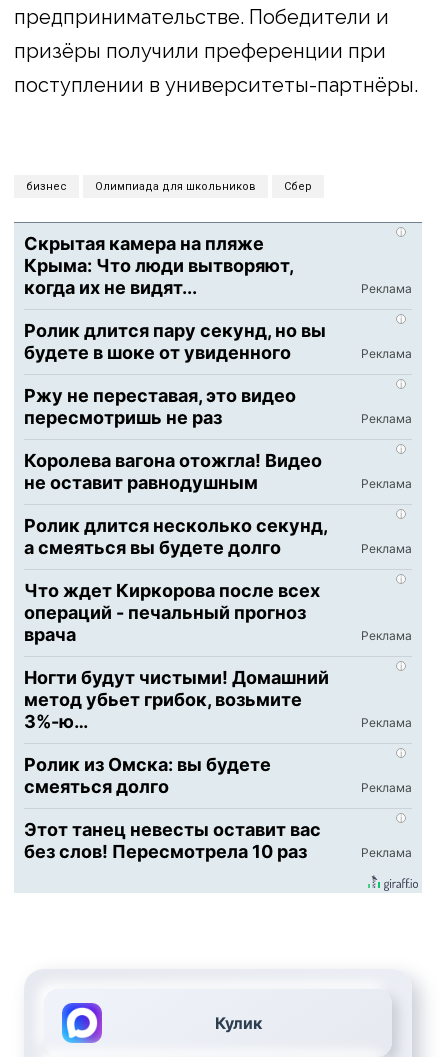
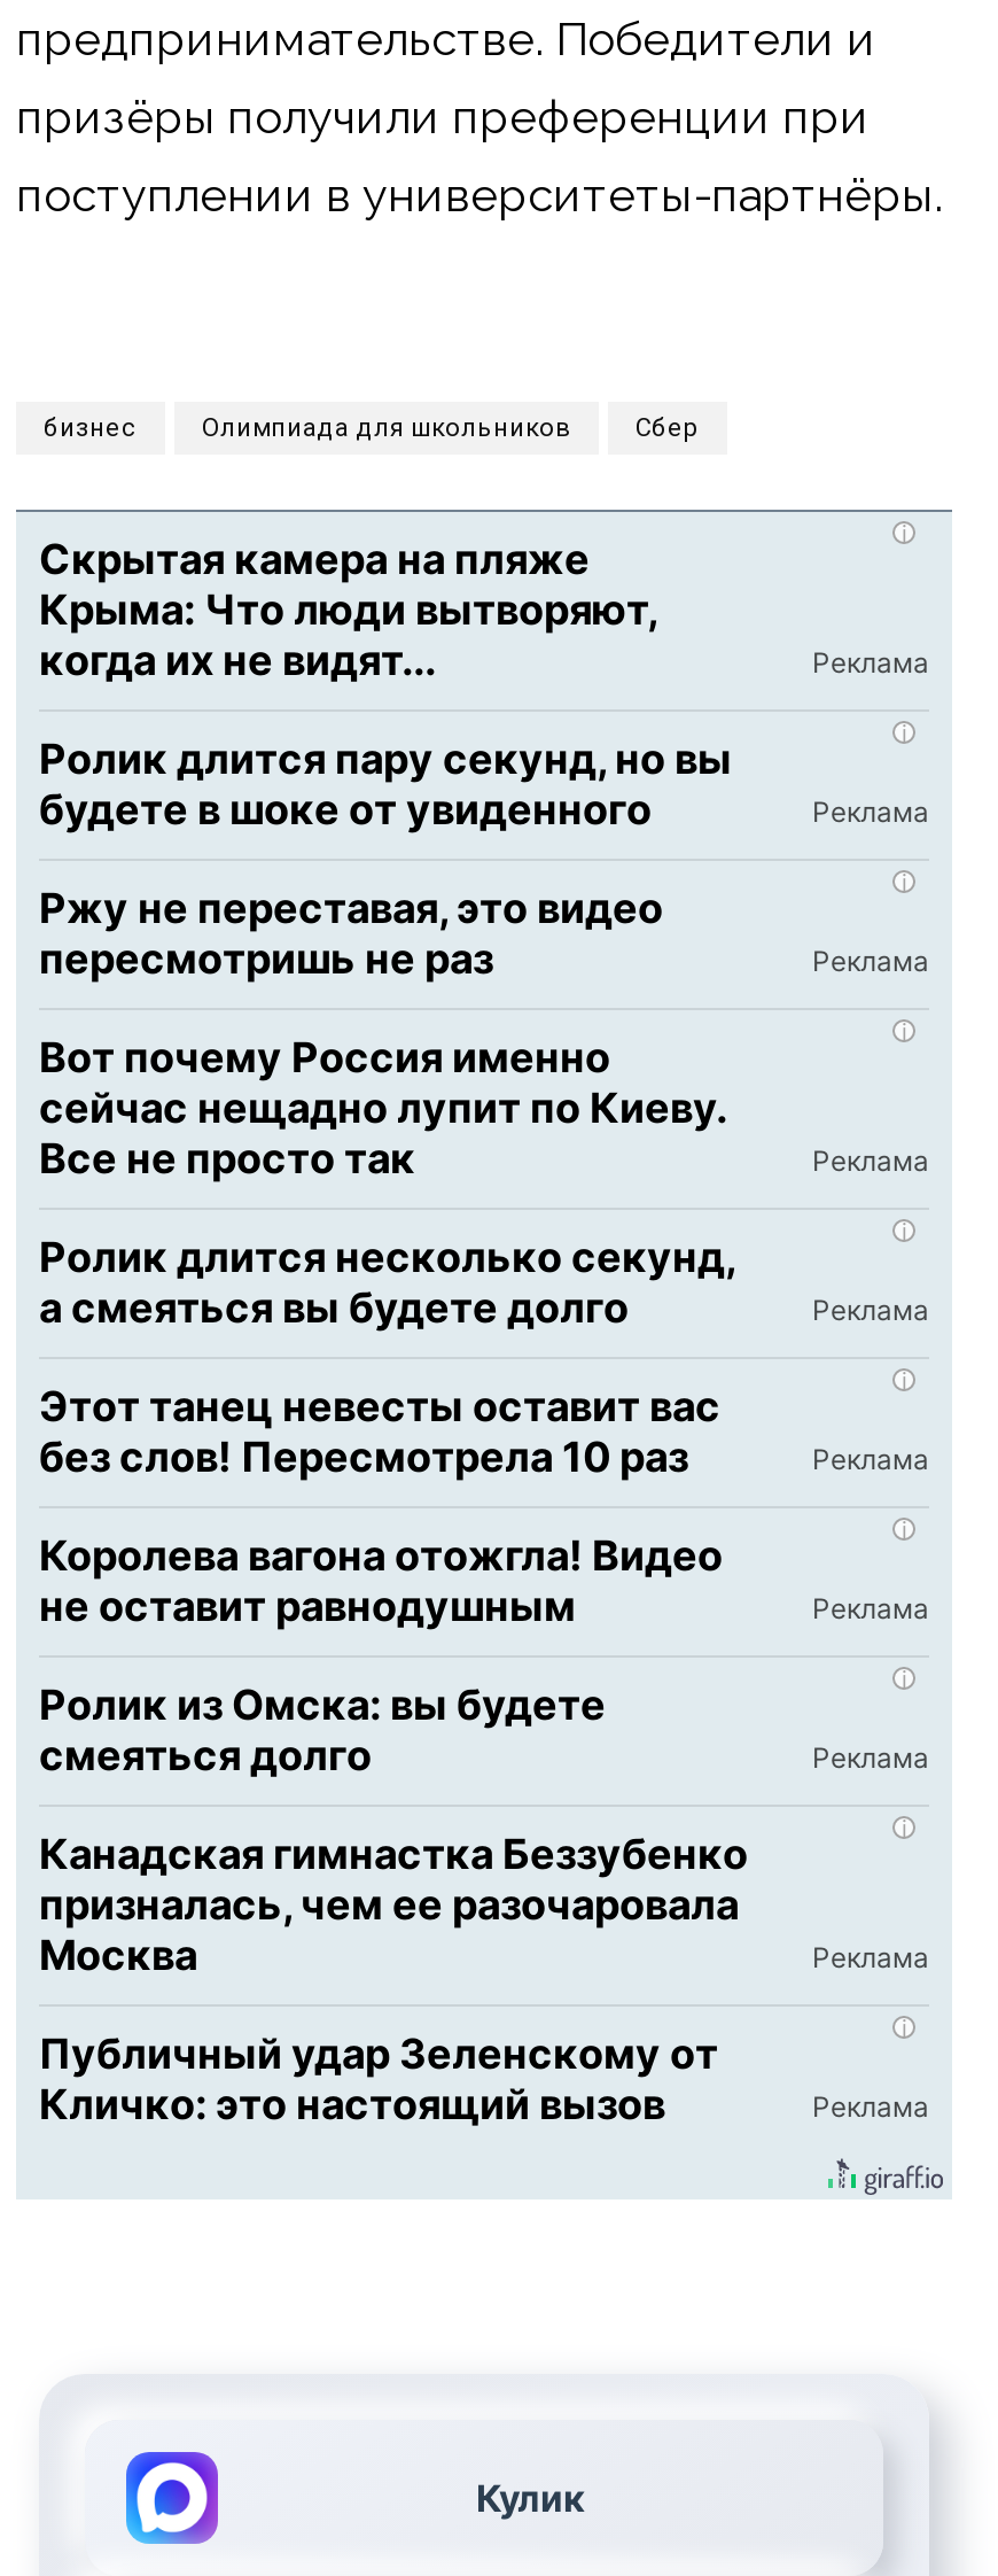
none -> [39,1033,725,1183] Вот почему Россия именно | сейчас нещадно лупит по Киеву. | Все не просто так
moved [24,450,322,493] -> [39,1532,723,1630]: Королева вагона отожгла! Видео | не оставит равнодушным
moved [24,515,327,558] -> [39,1233,734,1332]: Ролик длится несколько секунд, | а смеяться вы будете долго
[24,580,329,732] Что ждет Киркорова после всех | операций - печальный прогноз | врача | Ногти будут чистыми! Домашний | метод убьет грибок, возьмите | 3%-ю… -> none
moved [24,754,271,797] -> [39,1681,606,1780]: Ролик из Омска: вы будете | смеяться долго
none -> [39,1830,748,2129] Канадская гимнастка Беззубенко | призналась, чем ее разочаровала | Москва | Публичный удар Зеленскому от | Кличко: это настоящий вызов
moved [24,819,321,862] -> [39,1382,720,1481]: Этот танец невесты оставит вас | без слов! Пересмотрела 10 раз

